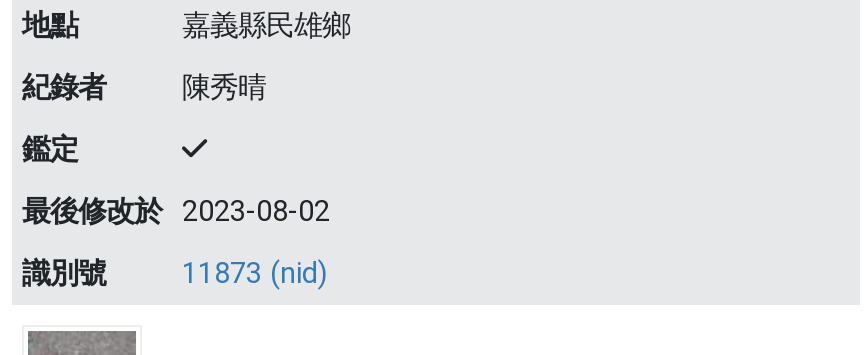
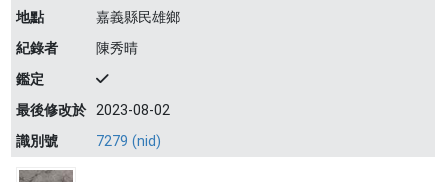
[182,257,328,291] 11873 (nid) -> [96,133,161,150] 7279 (nid)

